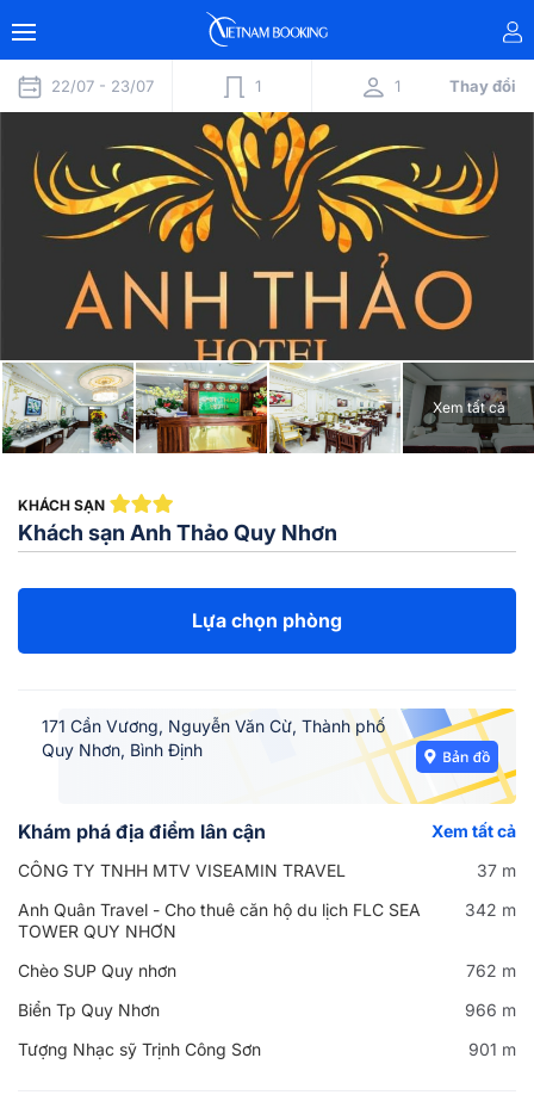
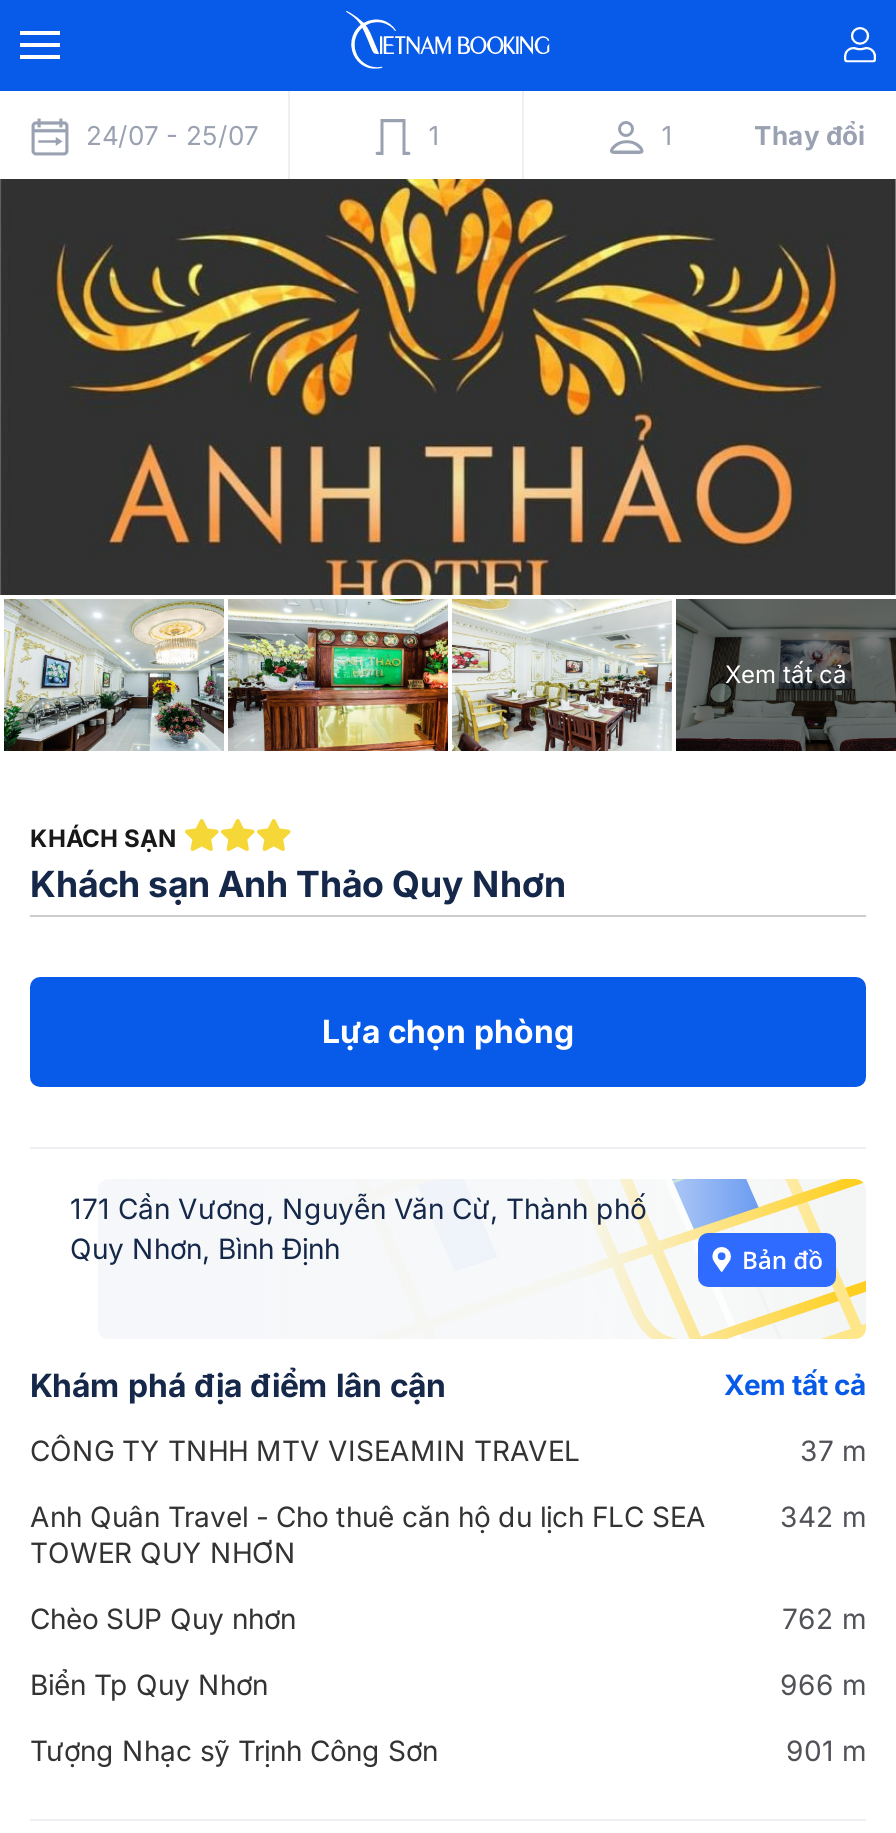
[51,76,154,95] 22/07 - 23/07 -> [86,119,258,151] 24/07 - 25/07

